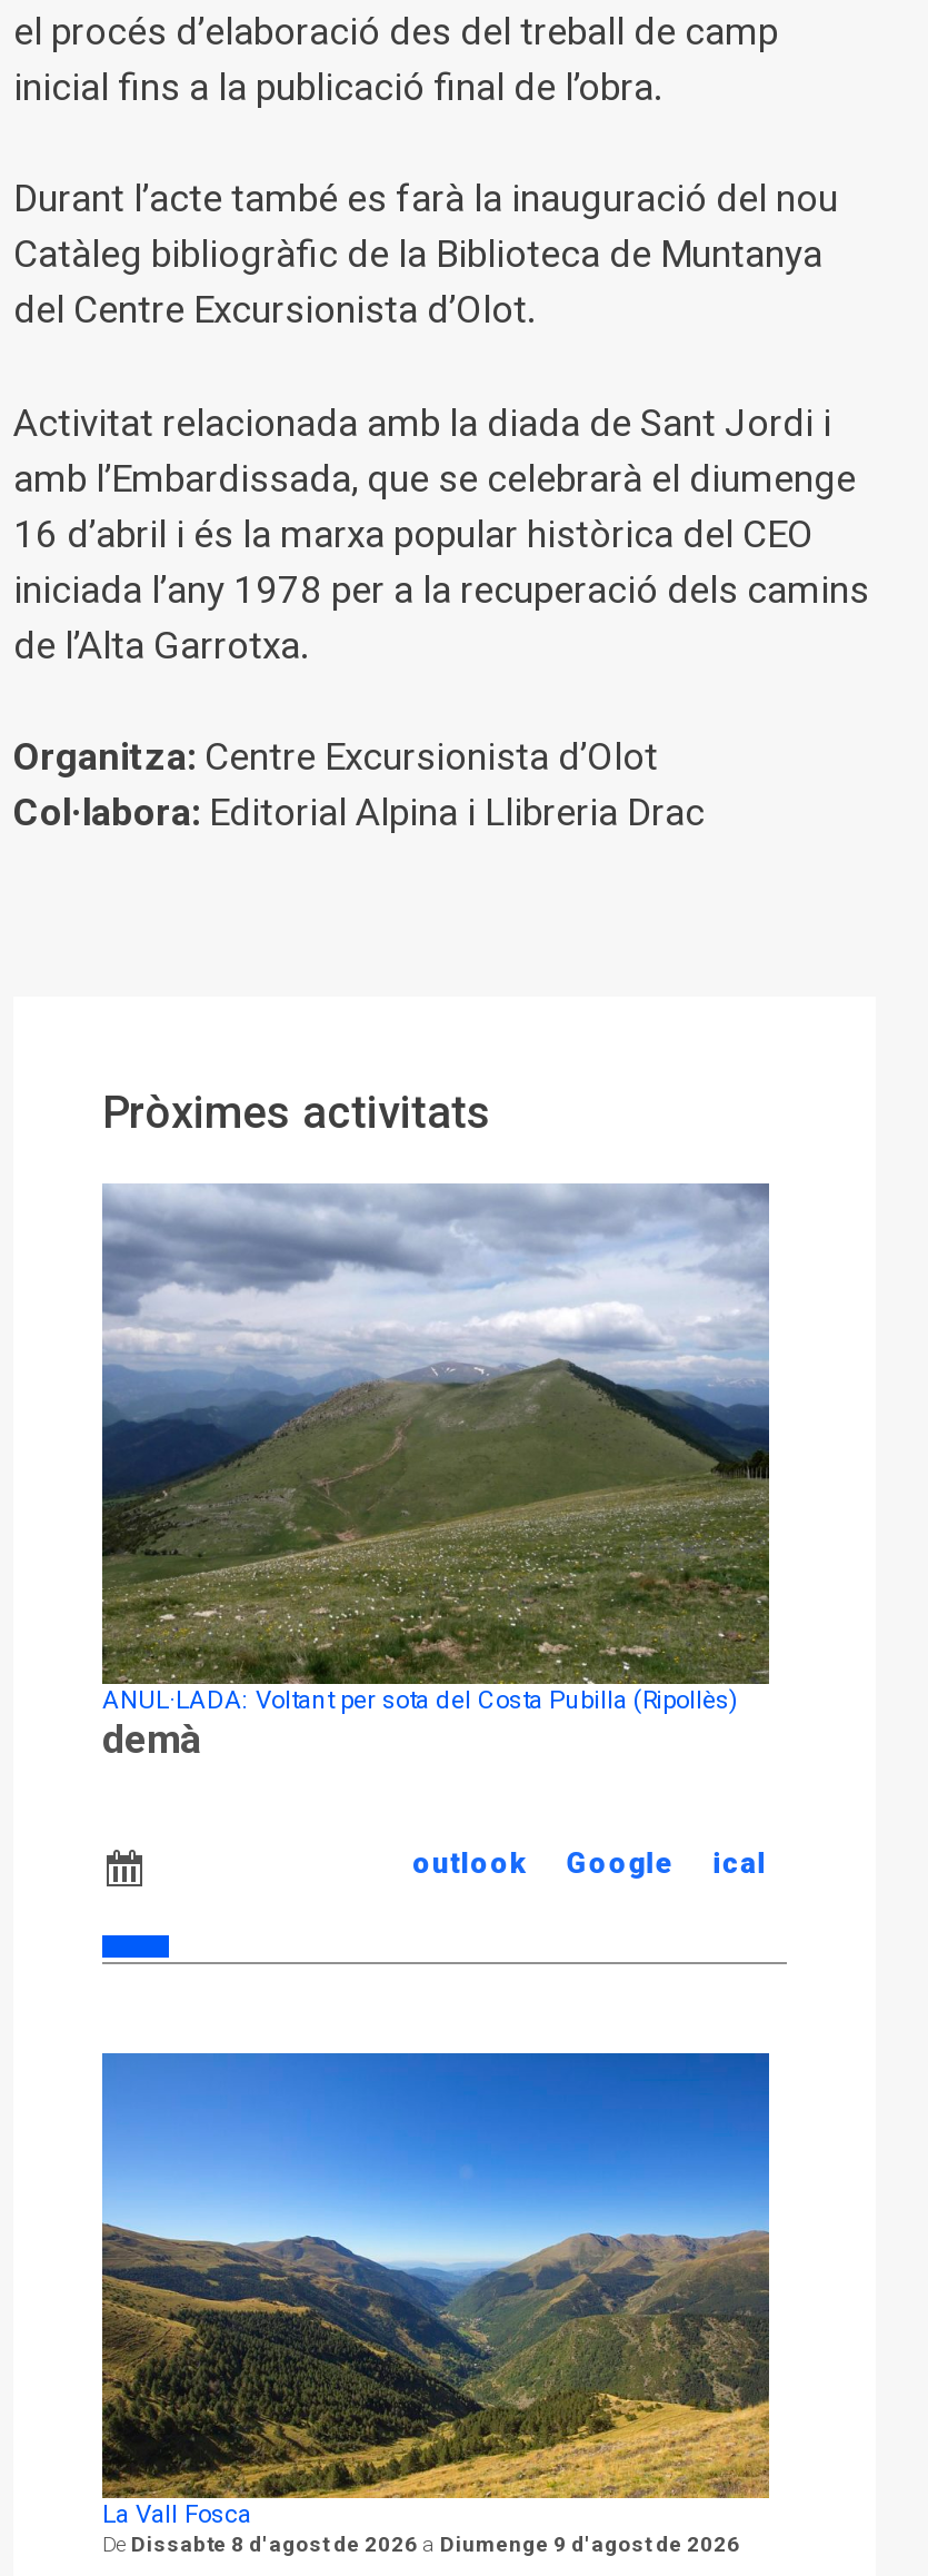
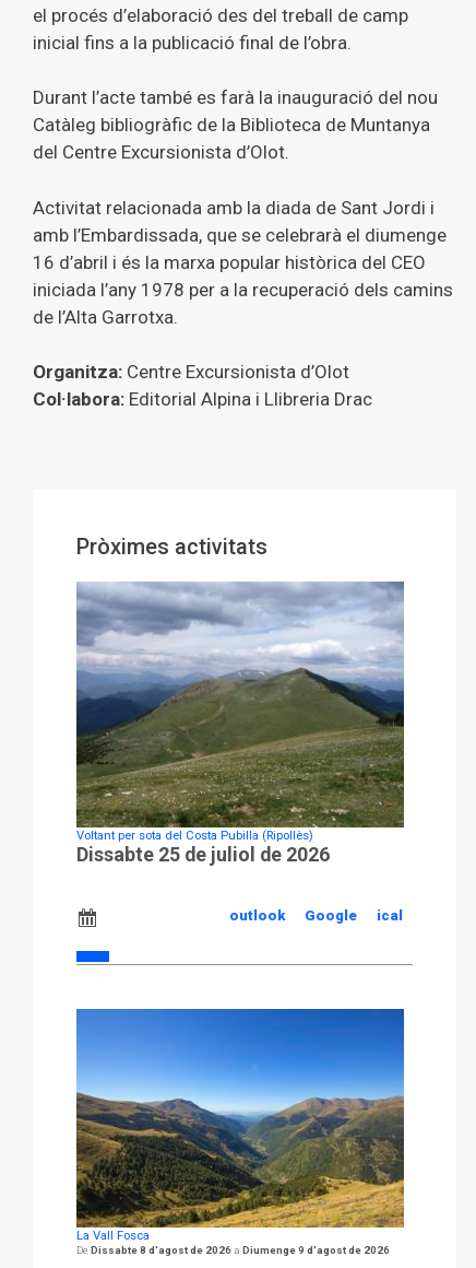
[102,1687,738,1763] ANUL·LADA: Voltant per sota del Costa Pubilla (Ripollès) | demà -> [76,829,330,866] Voltant per sota del Costa Pubilla (Ripollès) | Dissabte 25 de juliol de 2026

